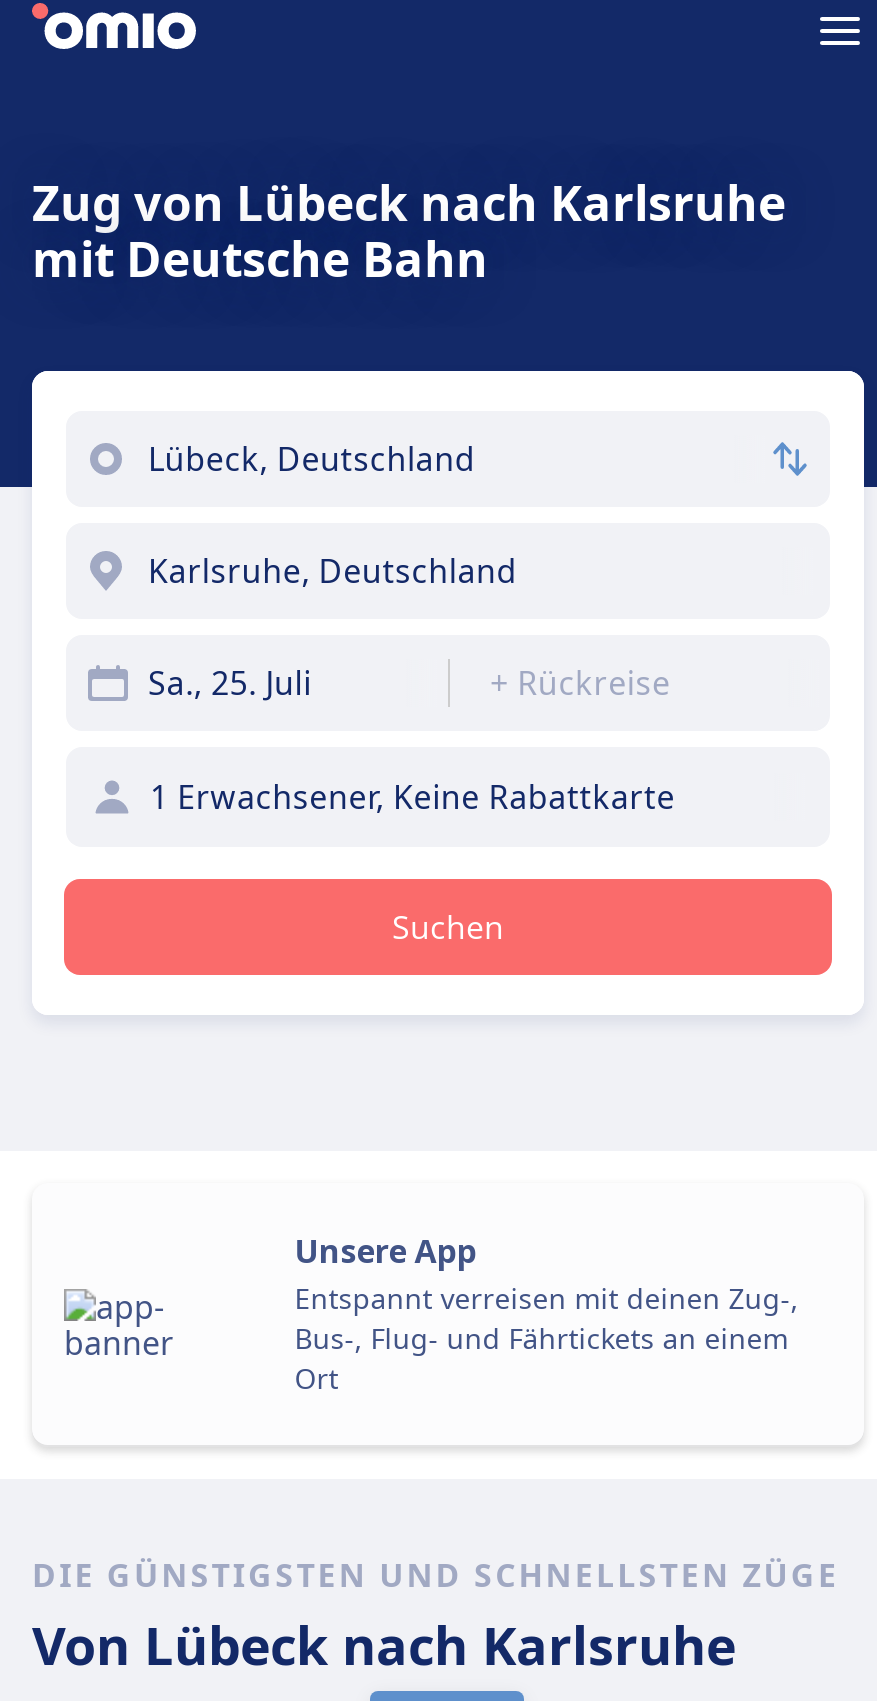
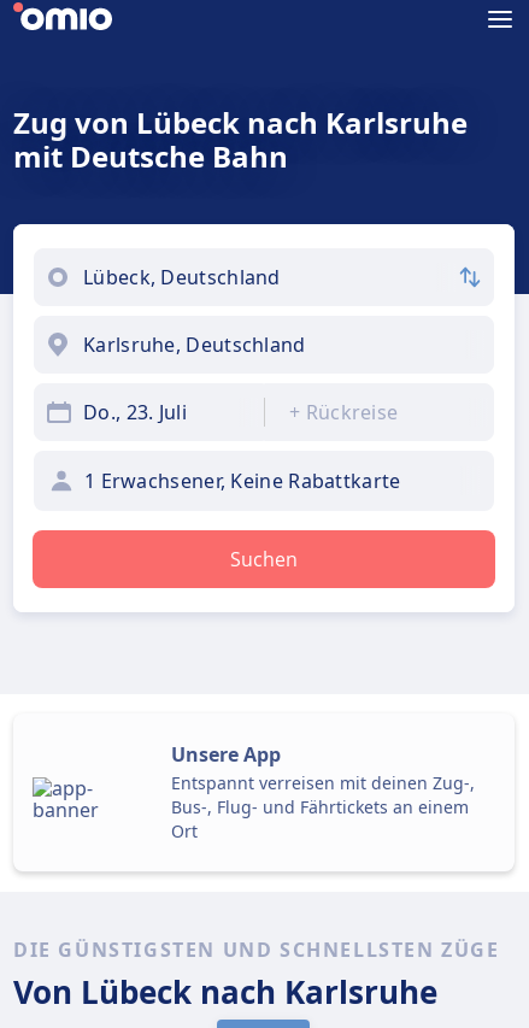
[148,661,312,705] Sa., 25. Juli -> [83,399,187,425] Do., 23. Juli

